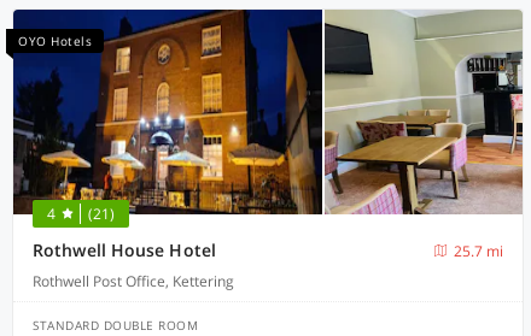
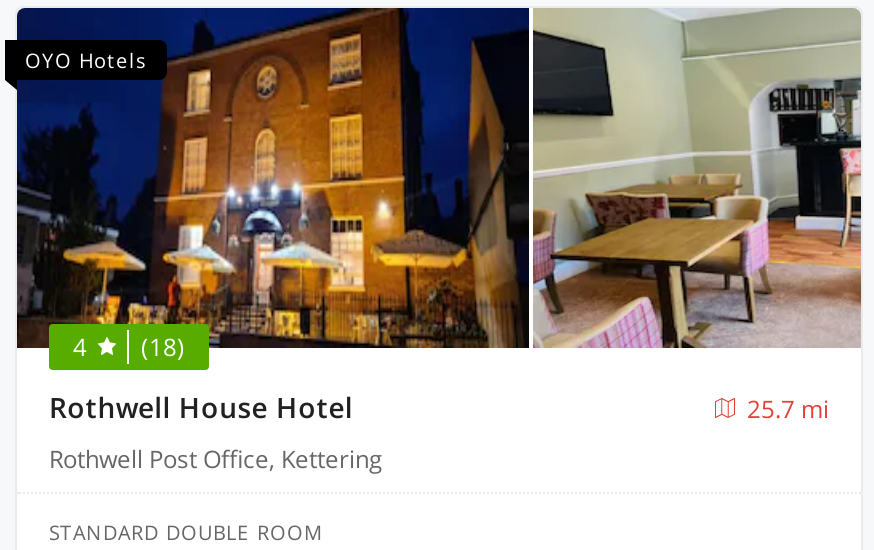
[47,204,115,224] 4 (21) -> [73,330,185,364] 4 (18)

